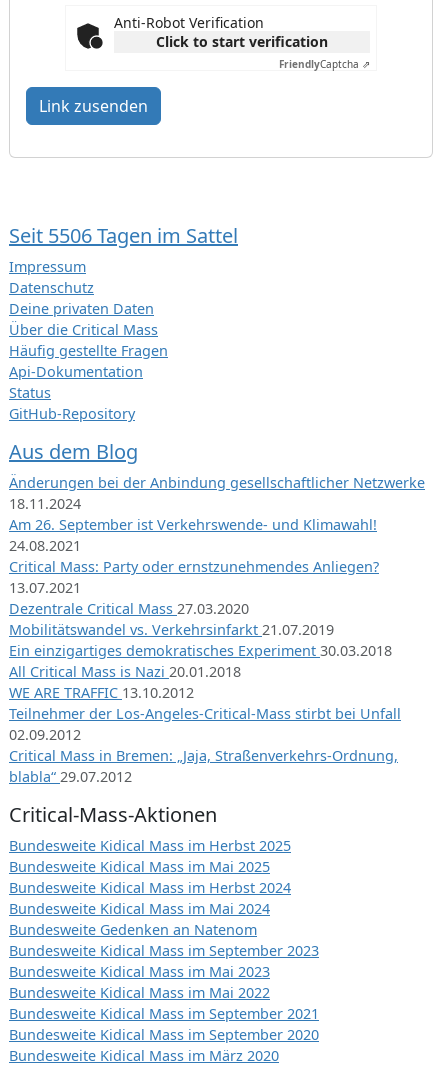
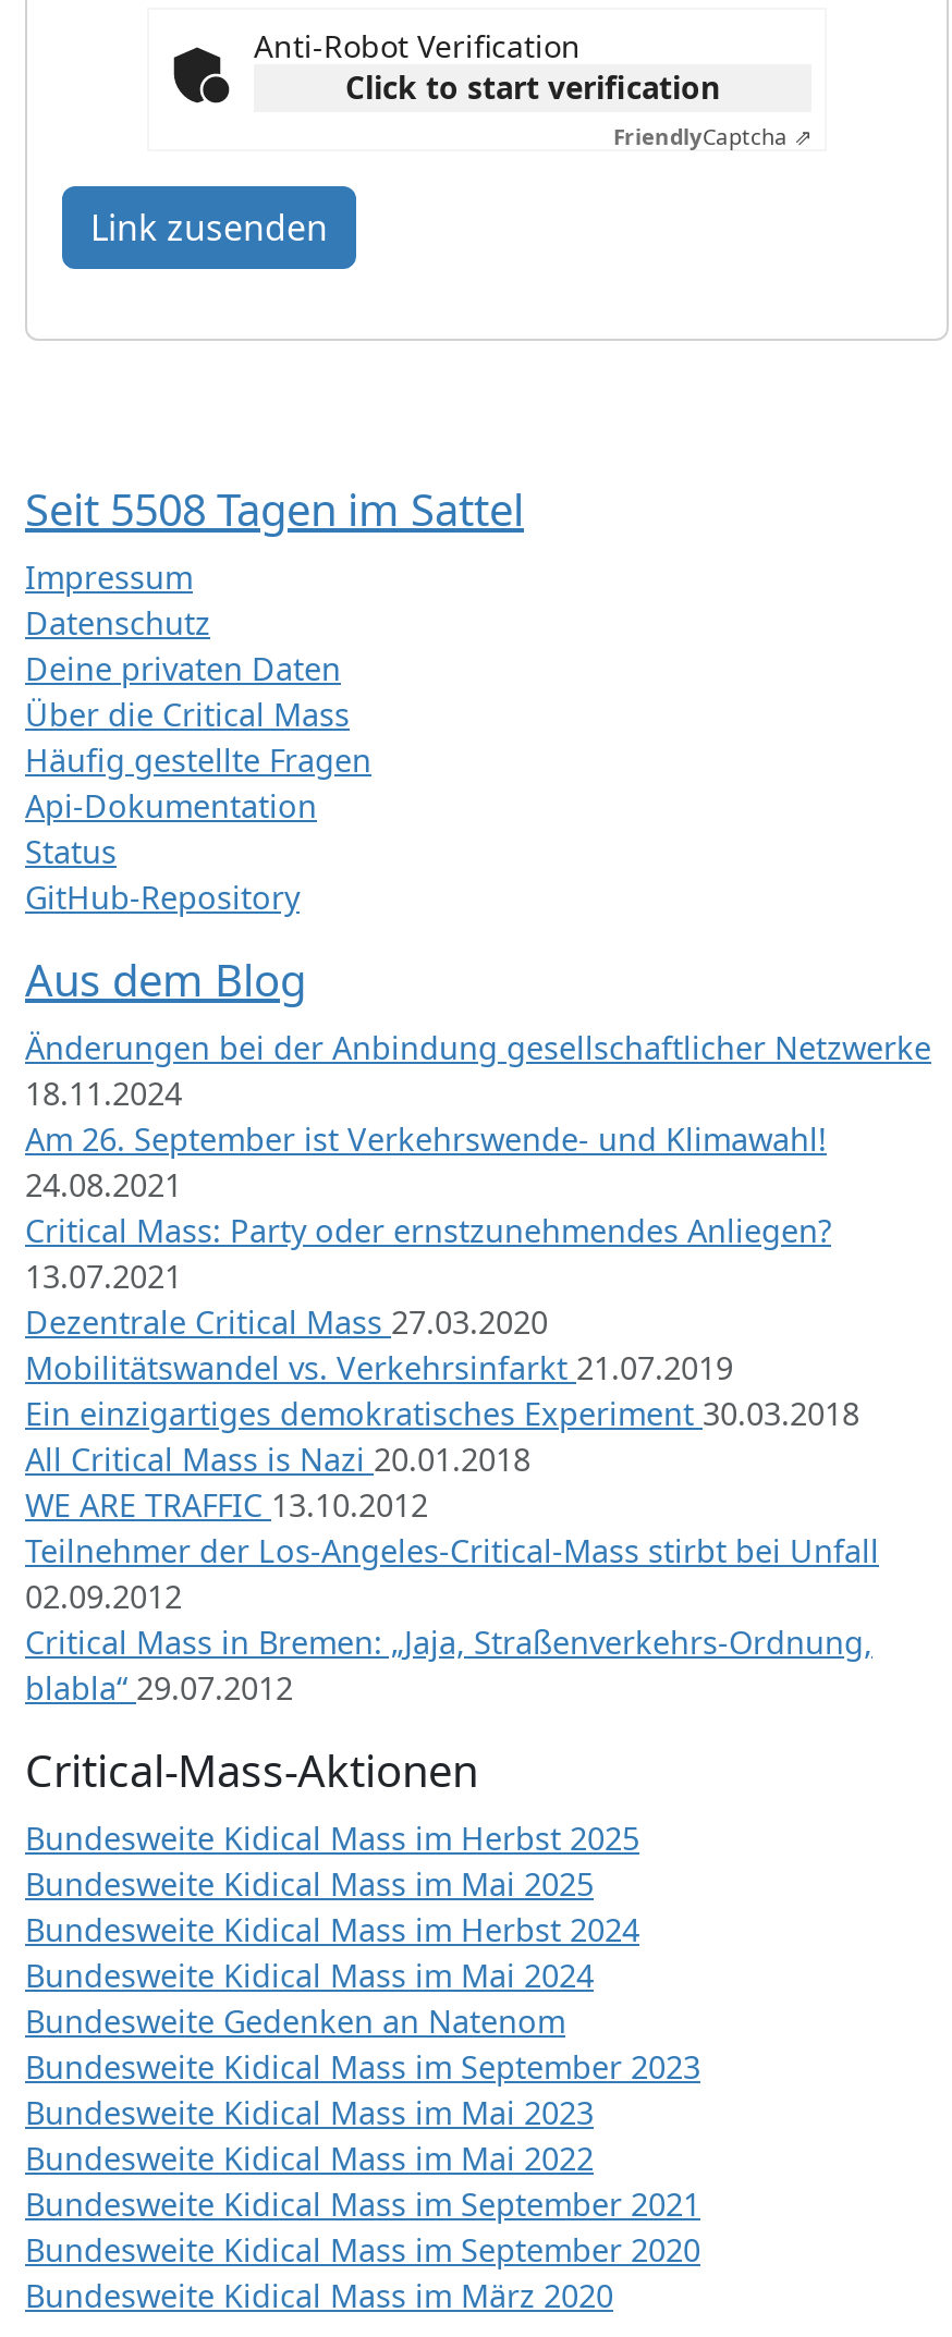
[9,222,238,249] Seit 5506 Tagen im Sattel -> [25,480,524,539] Seit 5508 Tagen im Sattel

